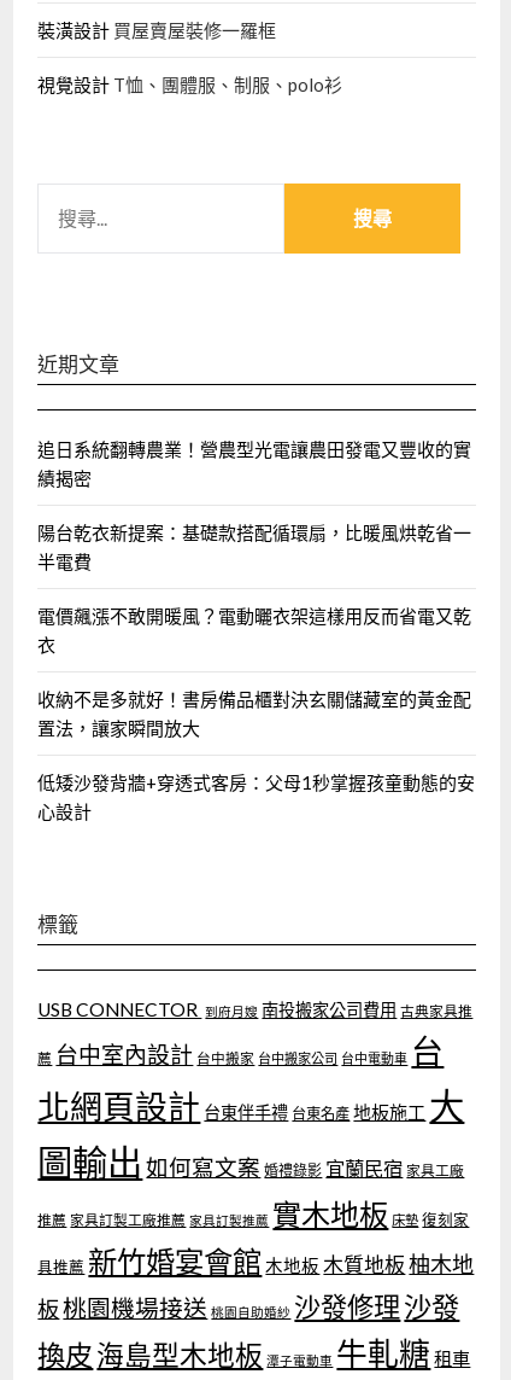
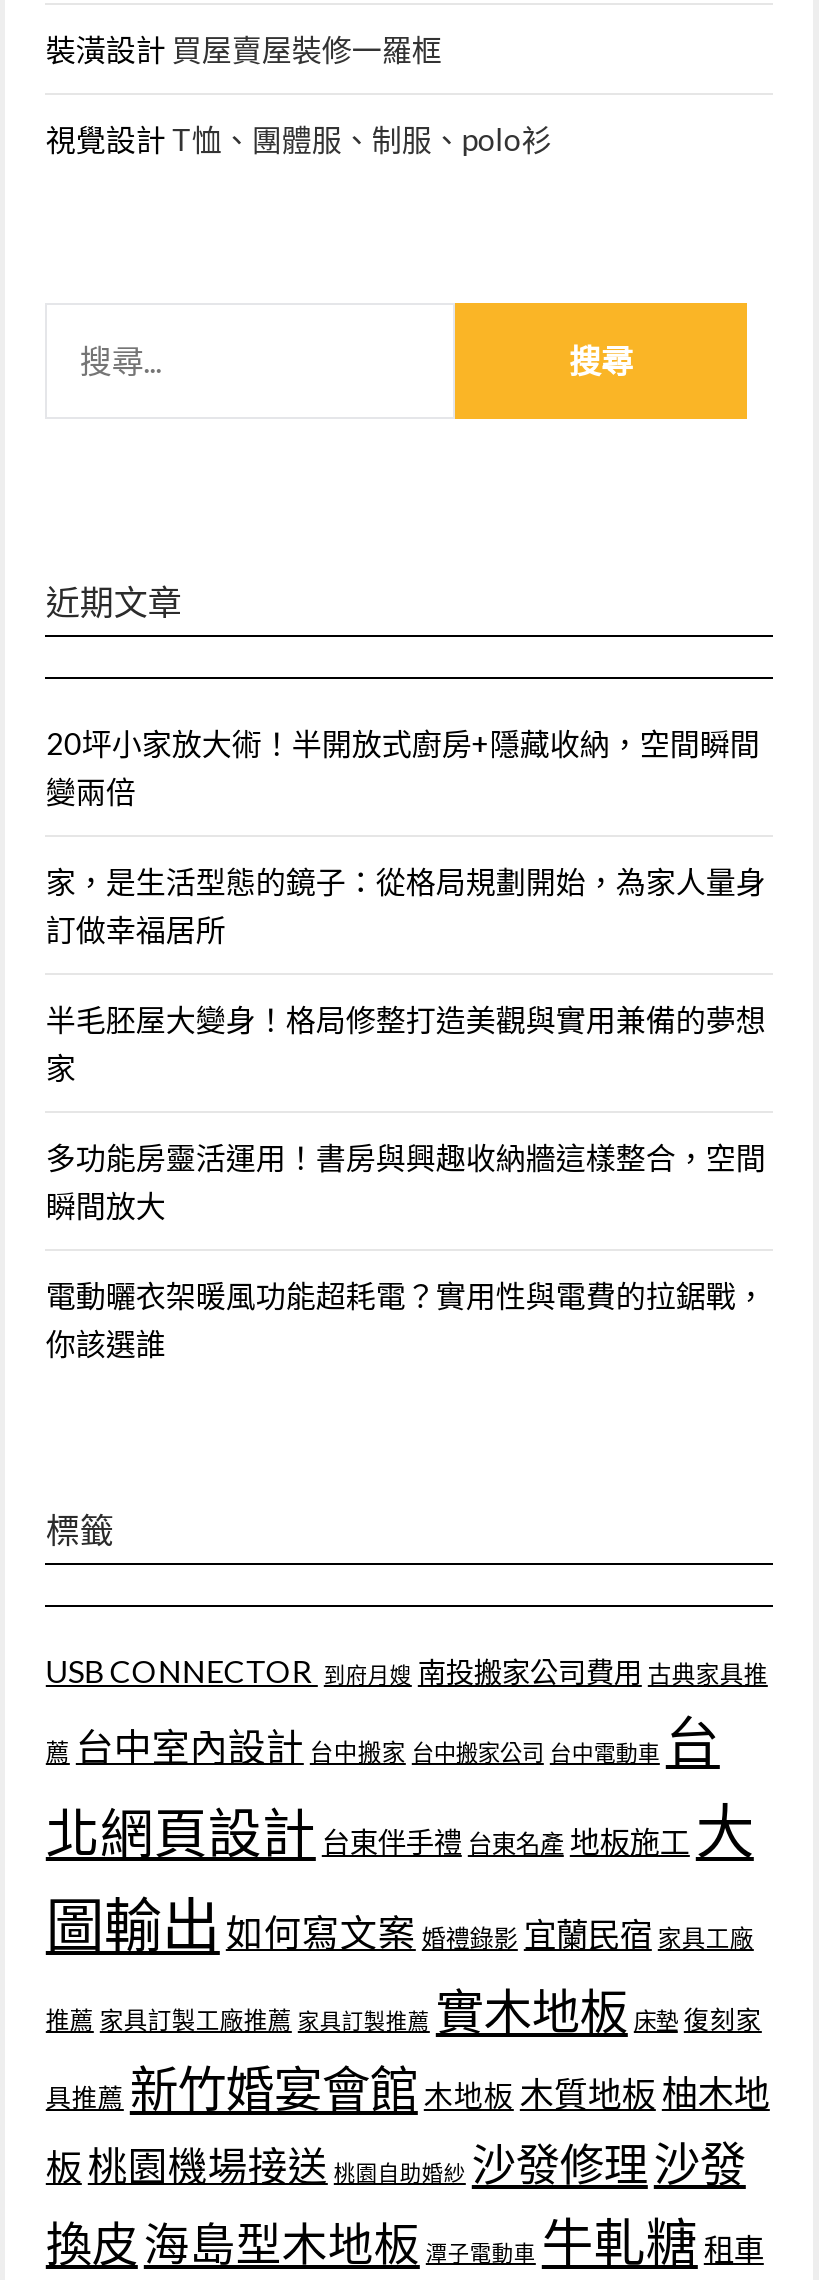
[38,438,472,488] 追日系統翻轉農業！營農型光電讓農田發電又豐收的實 | 績揭密 -> [46,724,760,808] 20坪小家放大術！半開放式廚房+隱藏收納，空間瞬間 | 變兩倍
[38,521,472,572] 陽台乾衣新提案：基礎款搭配循環扇，比暖風烘乾省一 | 半電費 -> [46,862,766,946] 家，是生活型態的鏡子：從格局規劃開始，為家人量身 | 訂做幸福居所
[38,604,472,655] 電價飆漲不敢開暖風？電動曬衣架這樣用反而省電又乾 | 衣 -> [46,1000,766,1084] 半毛胚屋大變身！格局修整打造美觀與實用兼備的夢想 | 家
[38,688,472,738] 收納不是多就好！書房備品櫃對決玄關儲藏室的黃金配 | 置法，讓家瞬間放大 -> [46,1138,766,1222] 多功能房靈活運用！書房與興趣收納牆這樣整合，空間 | 瞬間放大
[38,771,475,822] 低矮沙發背牆+穿透式客房：父母1秒掌握孩童動態的安 | 心設計 -> [46,1276,766,1360] 電動曬衣架暖風功能超耗電？實用性與電費的拉鋸戰， | 你該選誰

